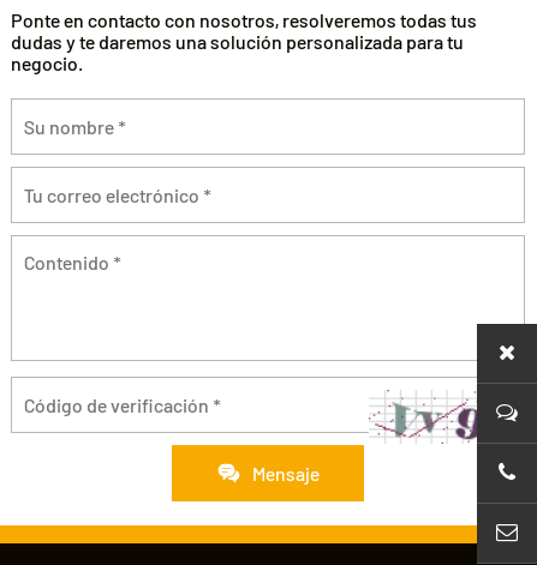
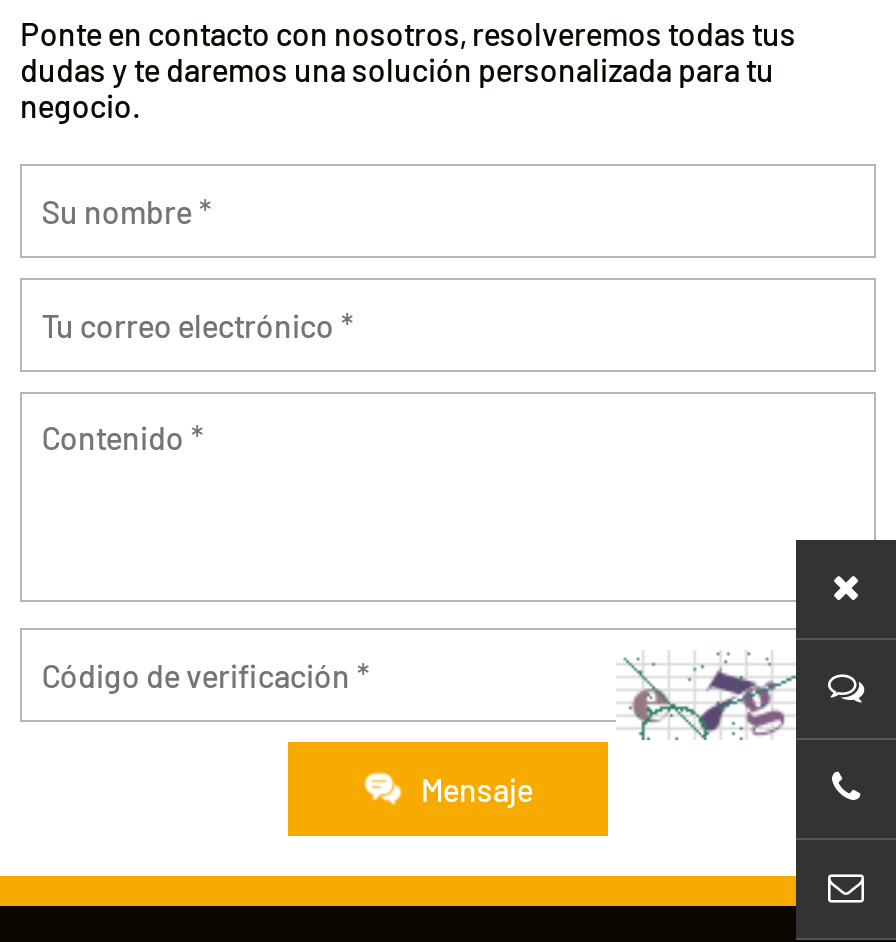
[369,390,477,443] [image] -> [624,652,798,740] [image]

